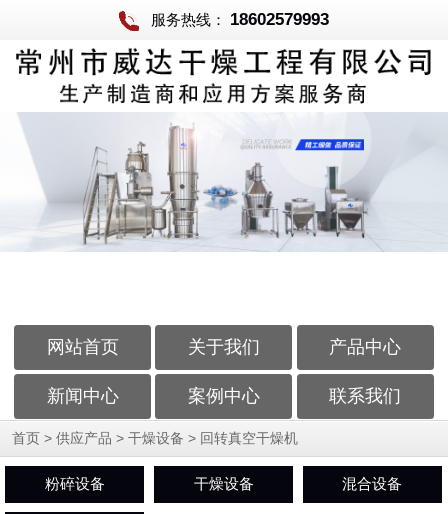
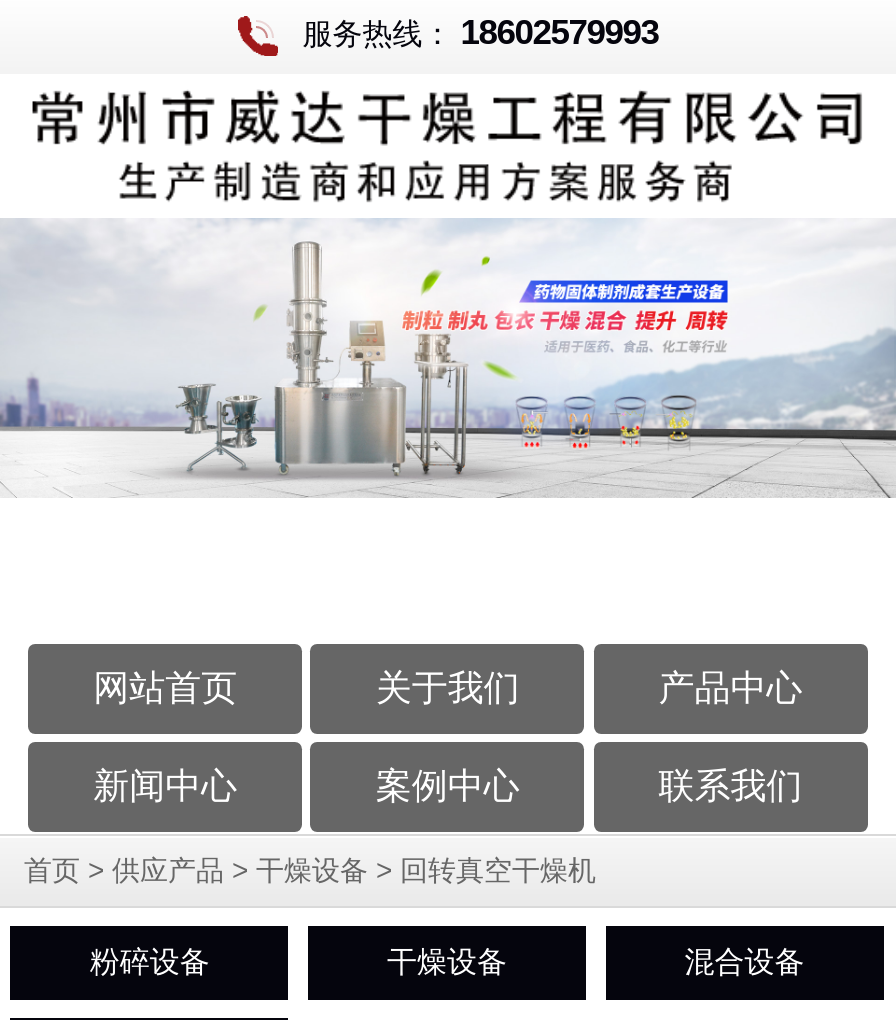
[3,114,445,251] [image] -> [6,220,890,498] [image]

